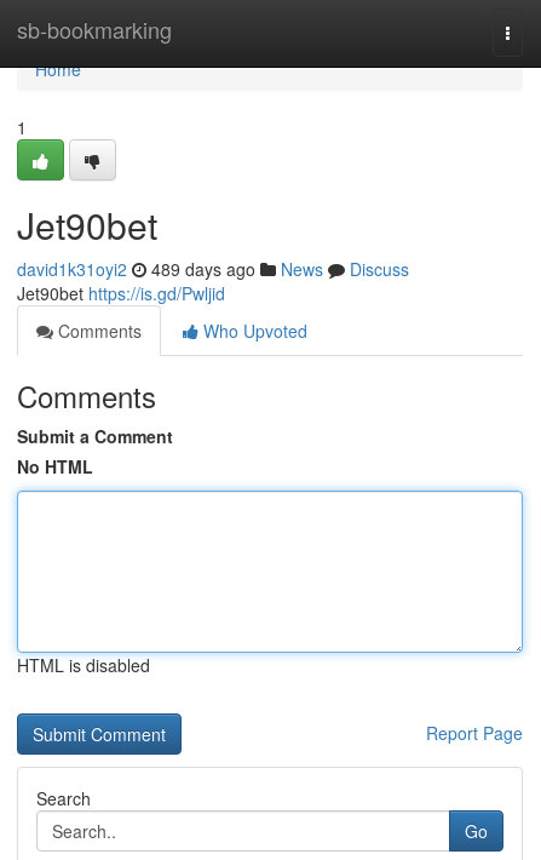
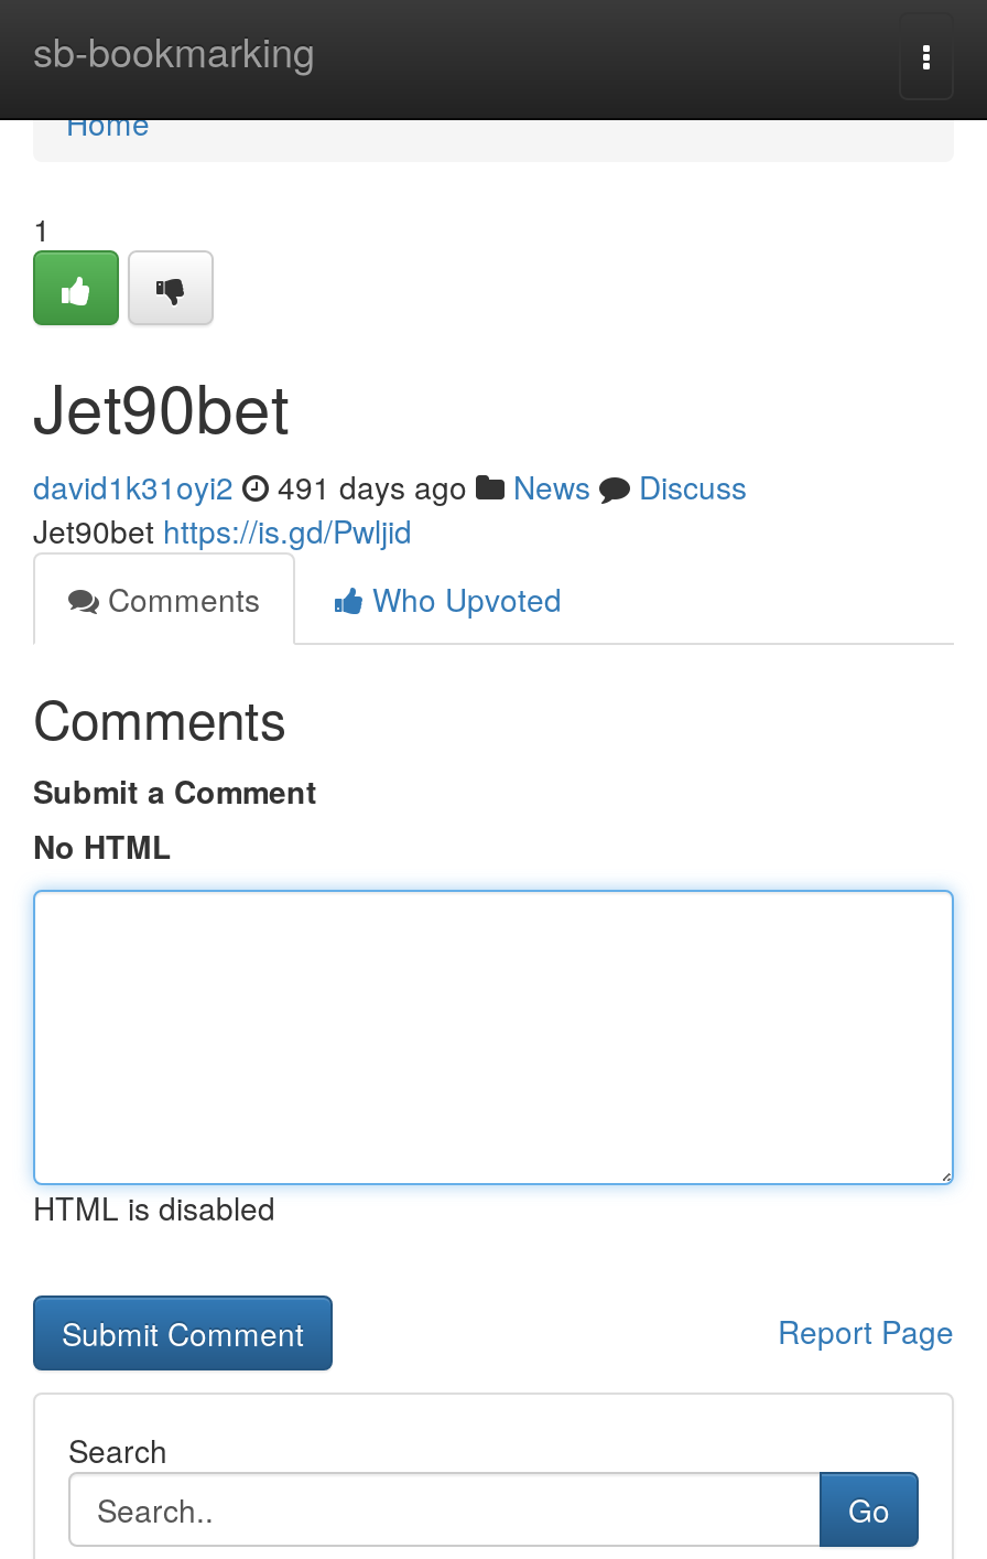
[17,257,409,281] david1k31oyi2 489 days ago News Discuss -> [33,464,747,508] david1k31oyi2 491 days ago News Discuss

